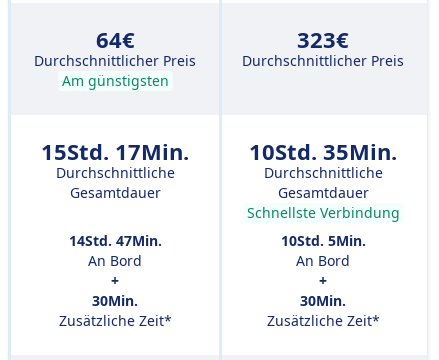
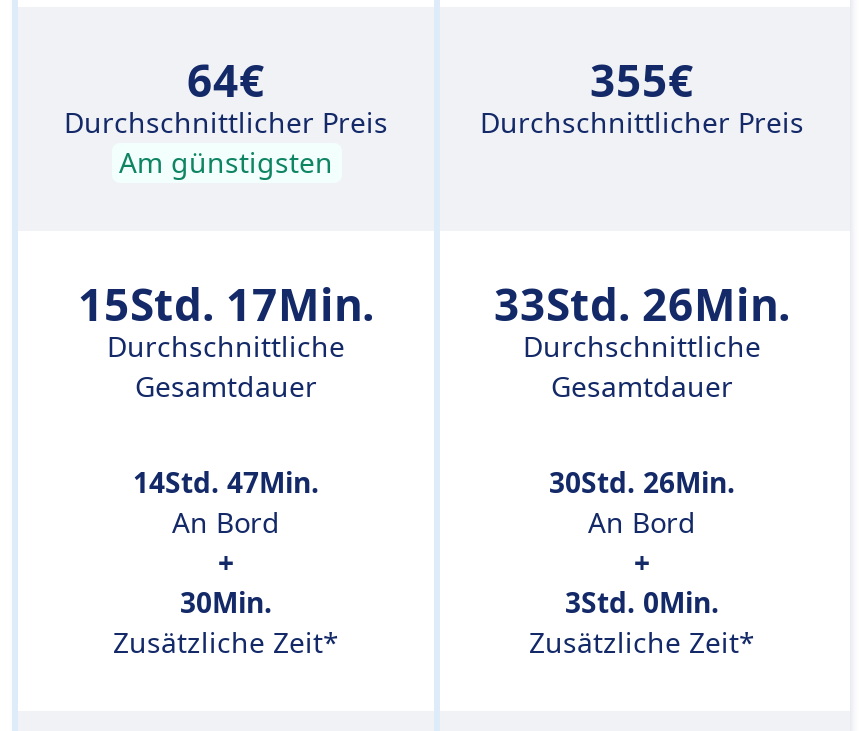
[297,24,349,54] 323€ -> [590,49,694,109] 355€
[41,136,397,166] 15Std. 17Min. 10Std. 35Min. -> [78,273,790,333] 15Std. 17Min. 33Std. 26Min.
[246,203,399,250] Schnellste Verbindung | 10Std. 5Min. -> [549,463,735,501] 30Std. 26Min.
[300,291,346,310] 30Min. -> [565,583,719,621] 3Std. 0Min.

